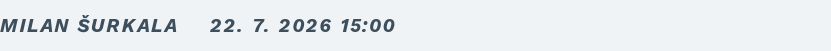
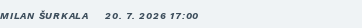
[0,14,396,36] MILAN ŠURKALA 22. 7. 2026 15:00 -> [0,10,199,21] MILAN ŠURKALA 20. 7. 2026 17:00

